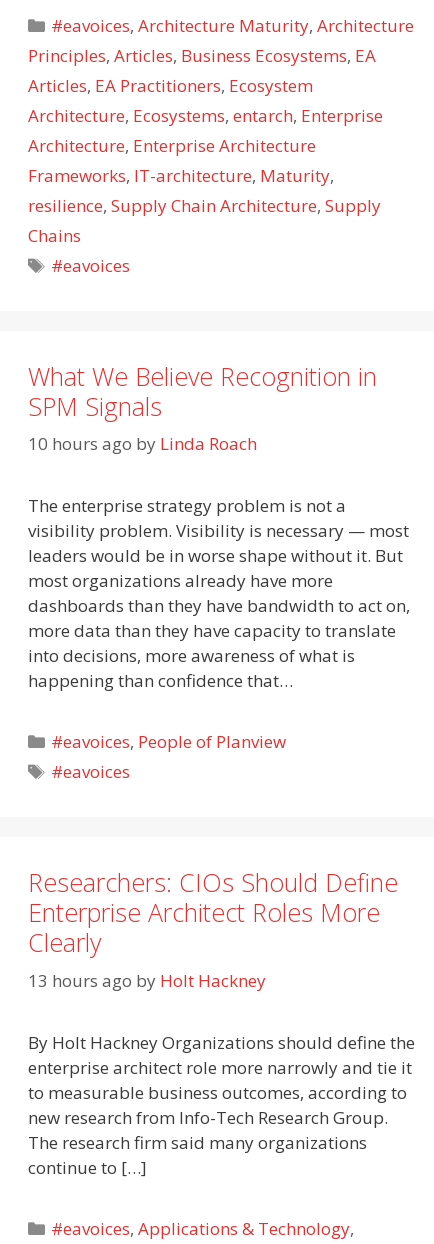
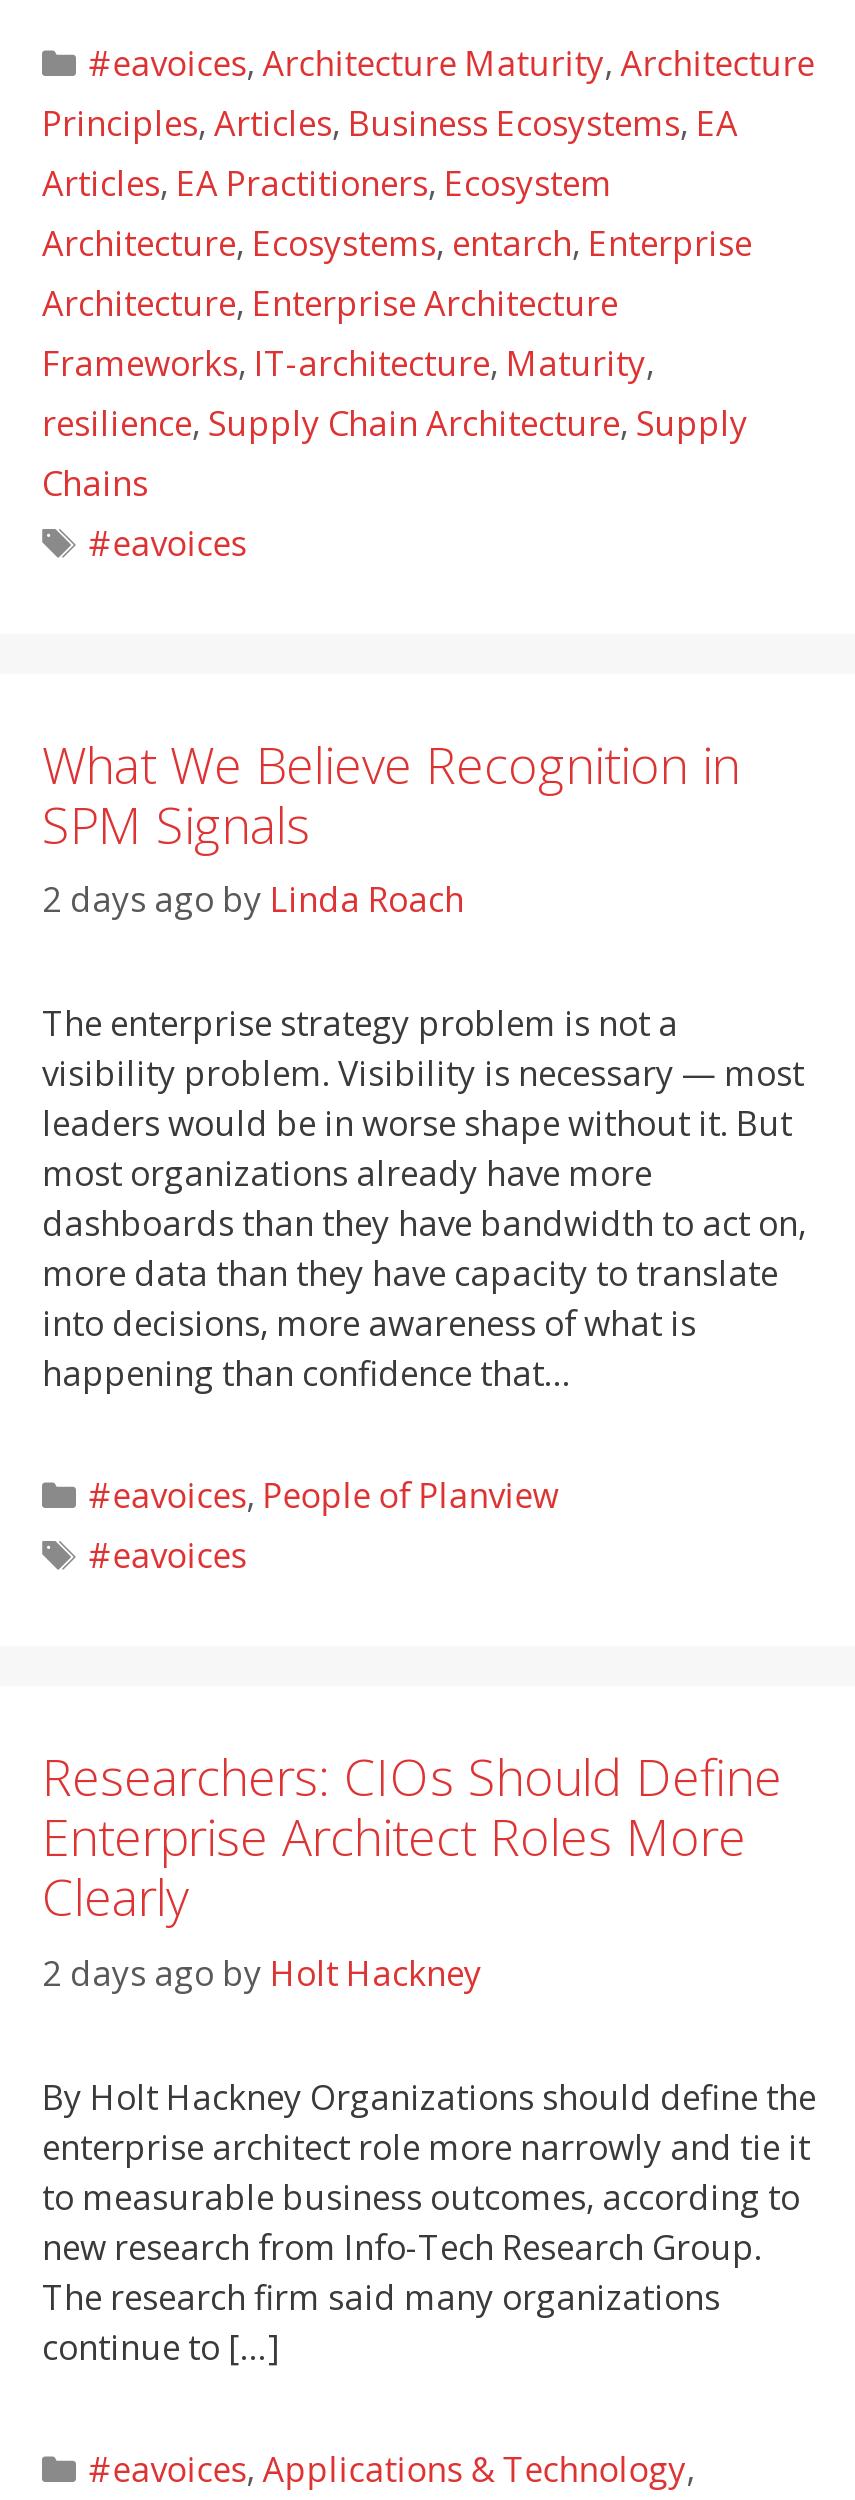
[28,432,257,455] 10 hours ago by Linda Roach -> [42,876,464,922] 2 days ago by Linda Roach
[28,968,266,991] 13 hours ago by Holt Hackney -> [42,1949,482,1995] 2 days ago by Holt Hackney

